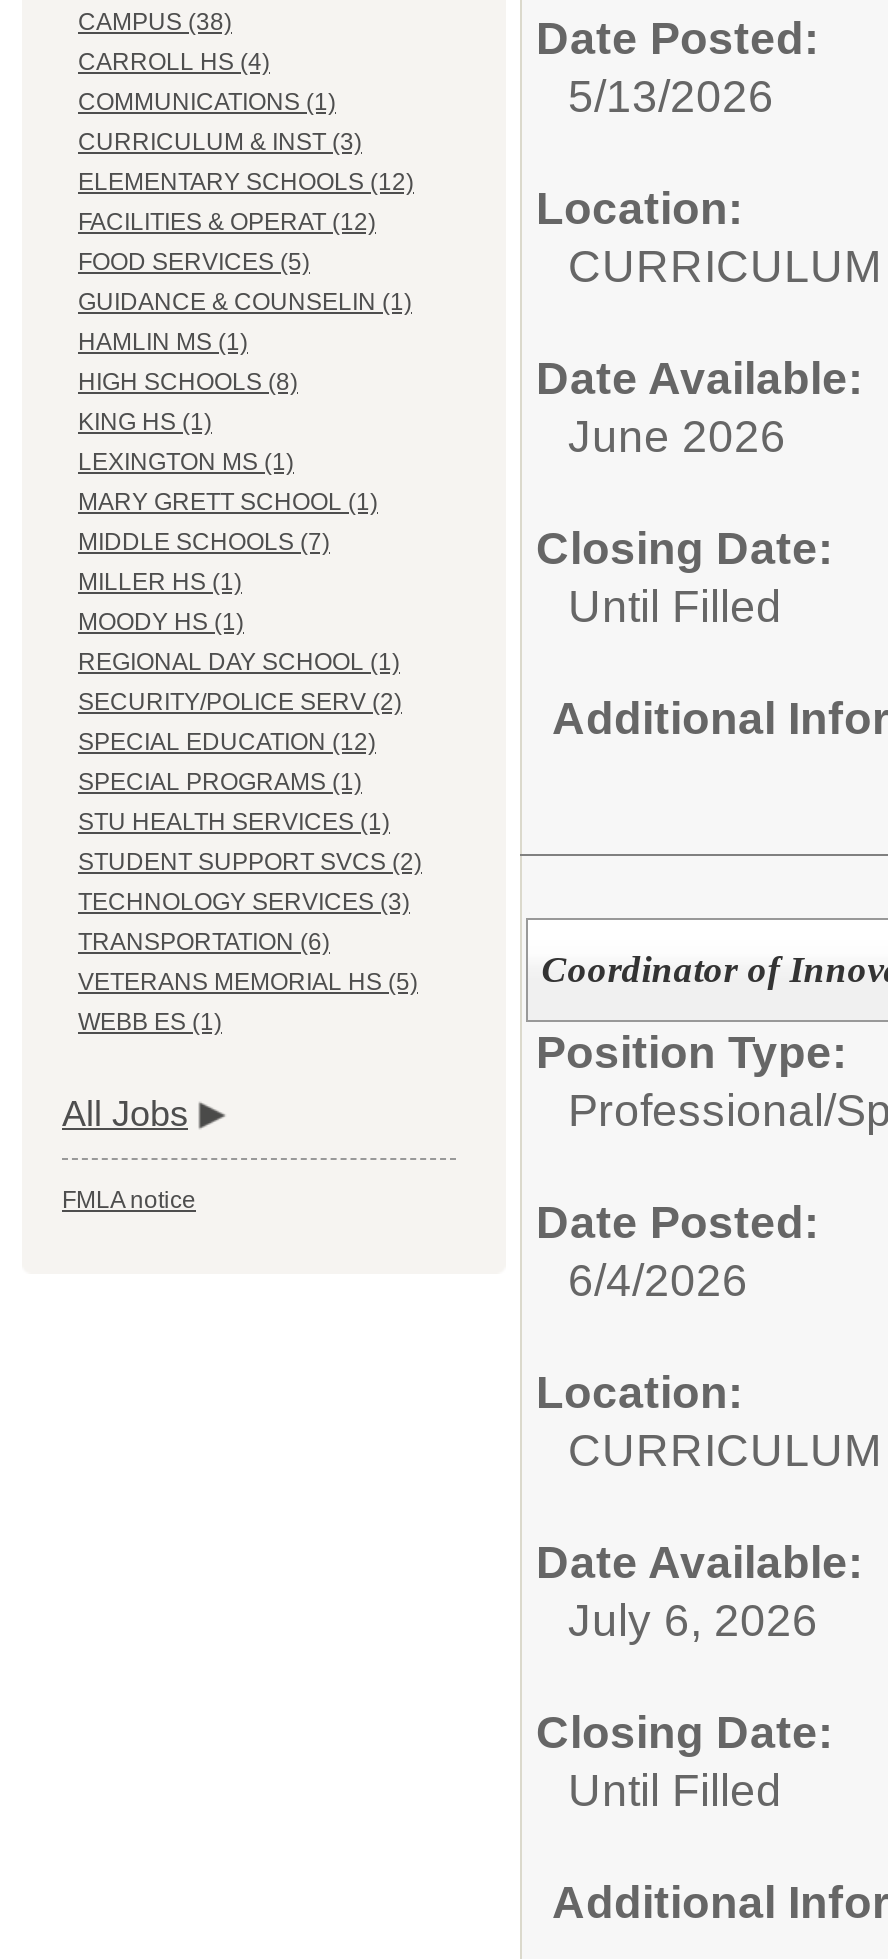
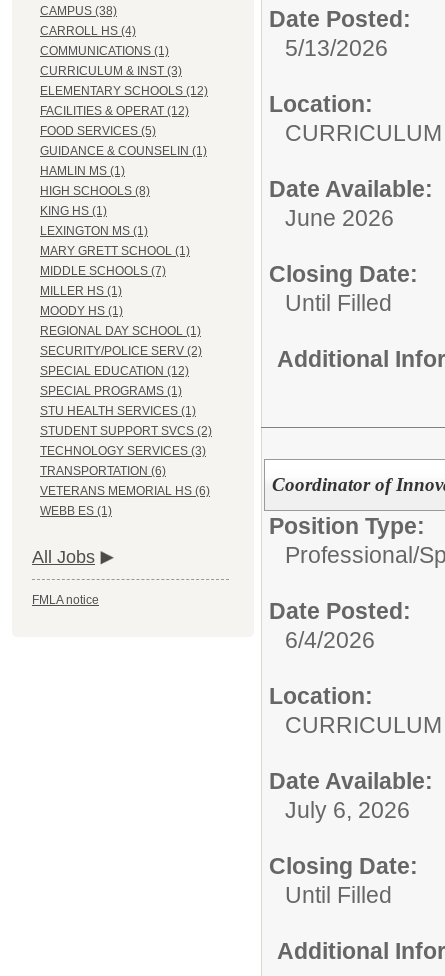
[78,969,418,997] VETERANS MEMORIAL HS (5) -> [40,484,210,498] VETERANS MEMORIAL HS (6)

